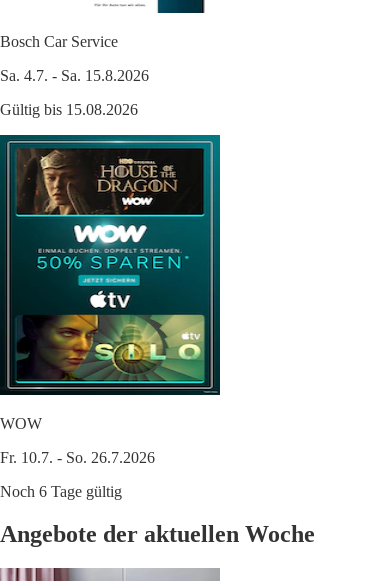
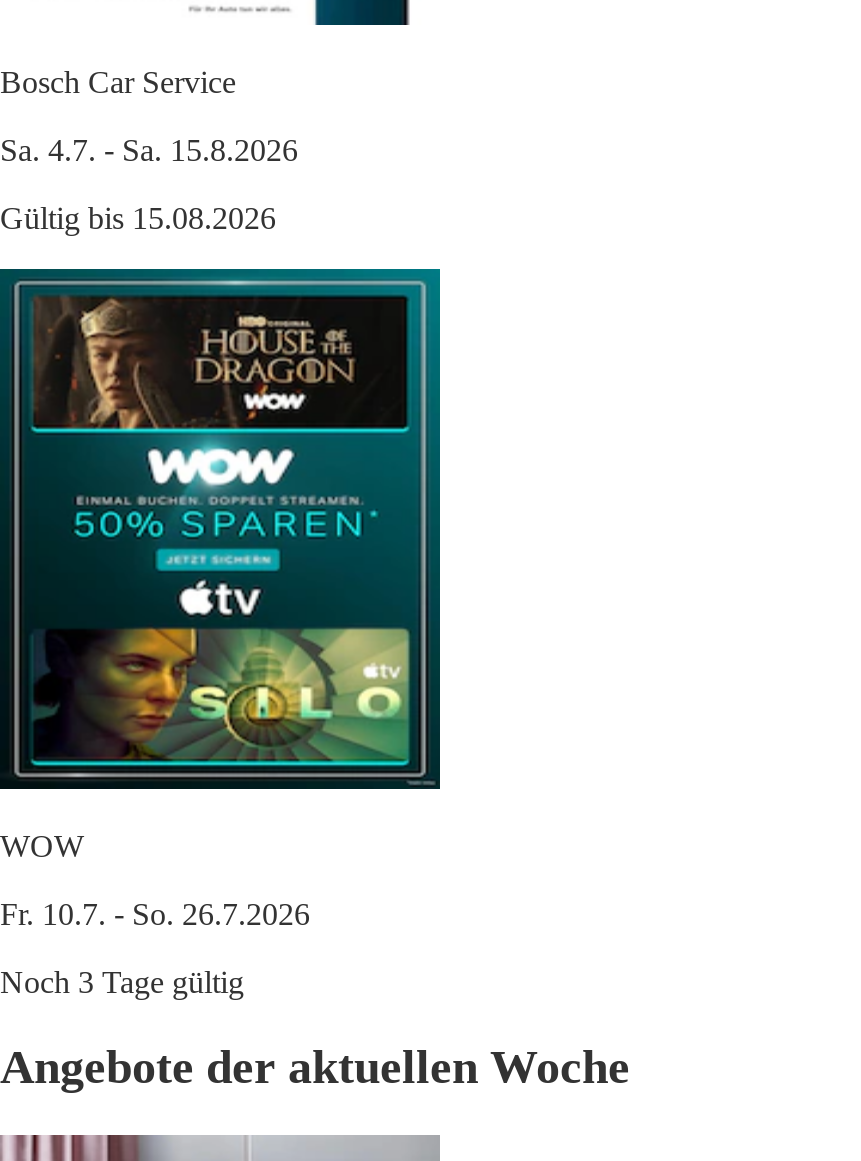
[0,483,122,500] Noch 6 Tage gültig -> [0,965,244,999] Noch 3 Tage gültig

